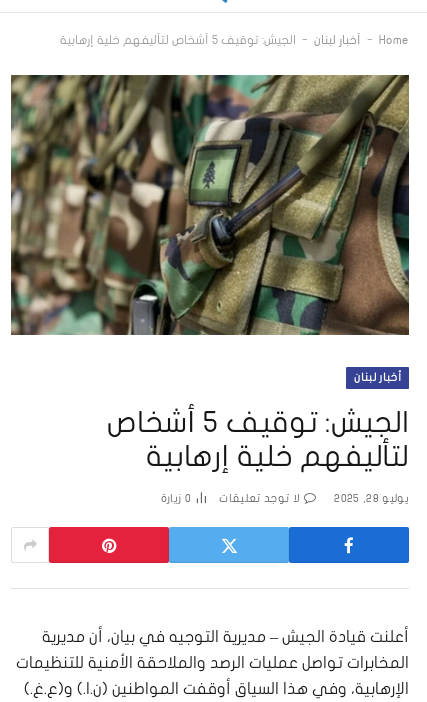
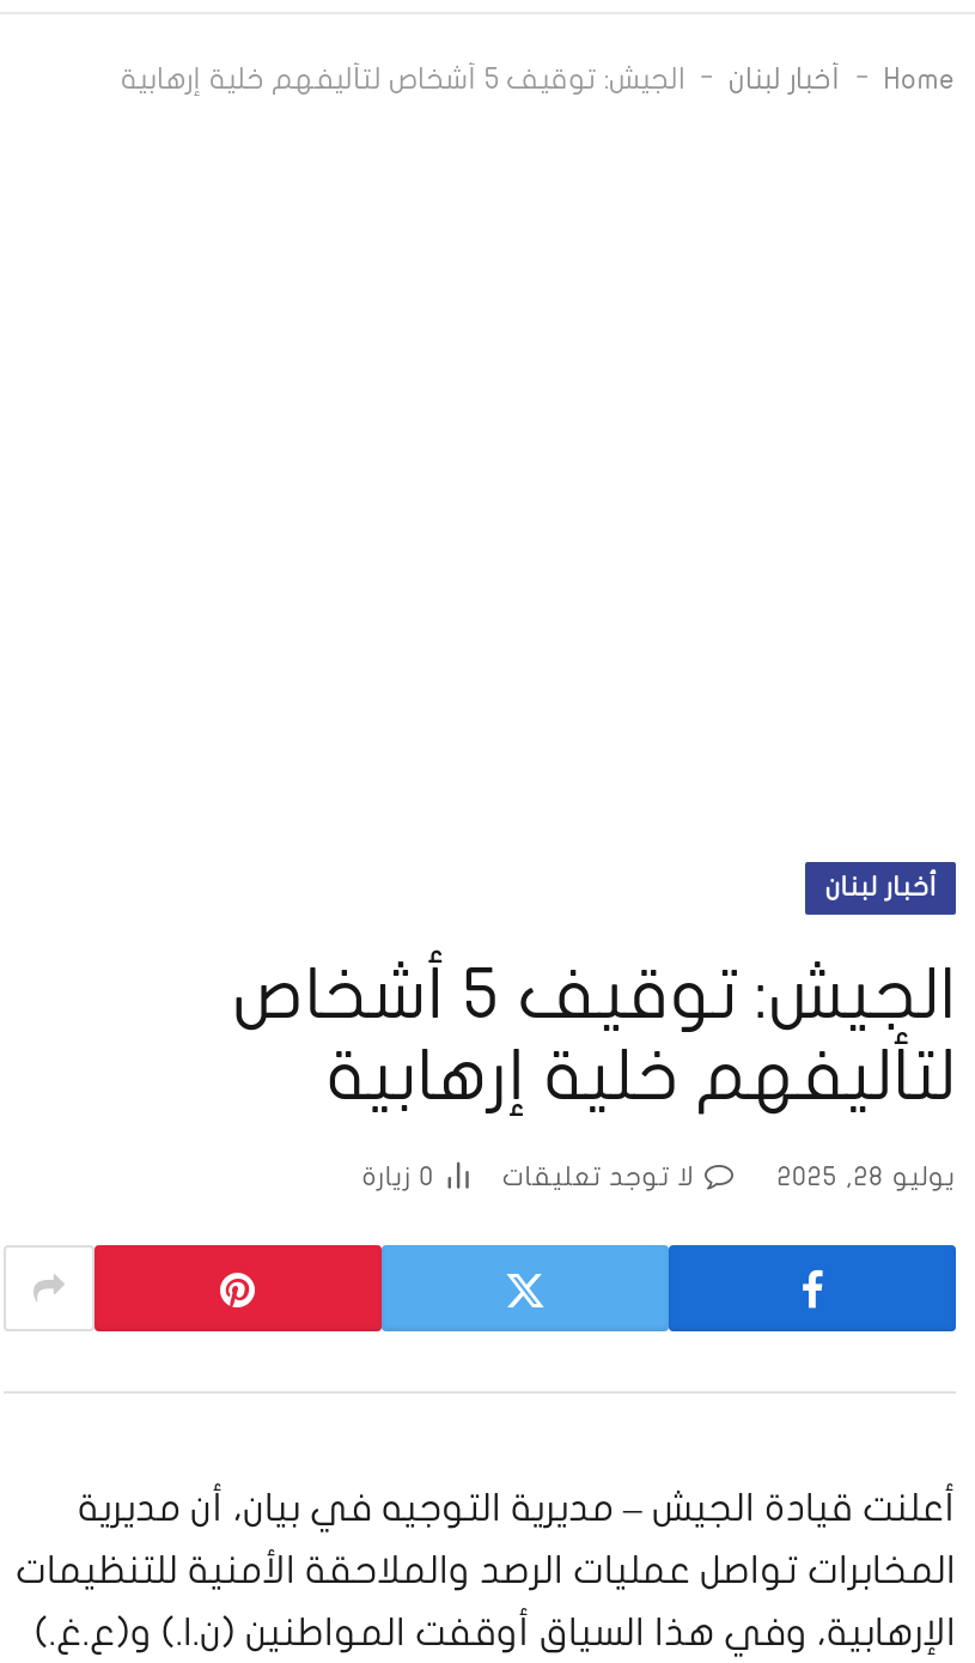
[10,74,410,336] [image] -> none

